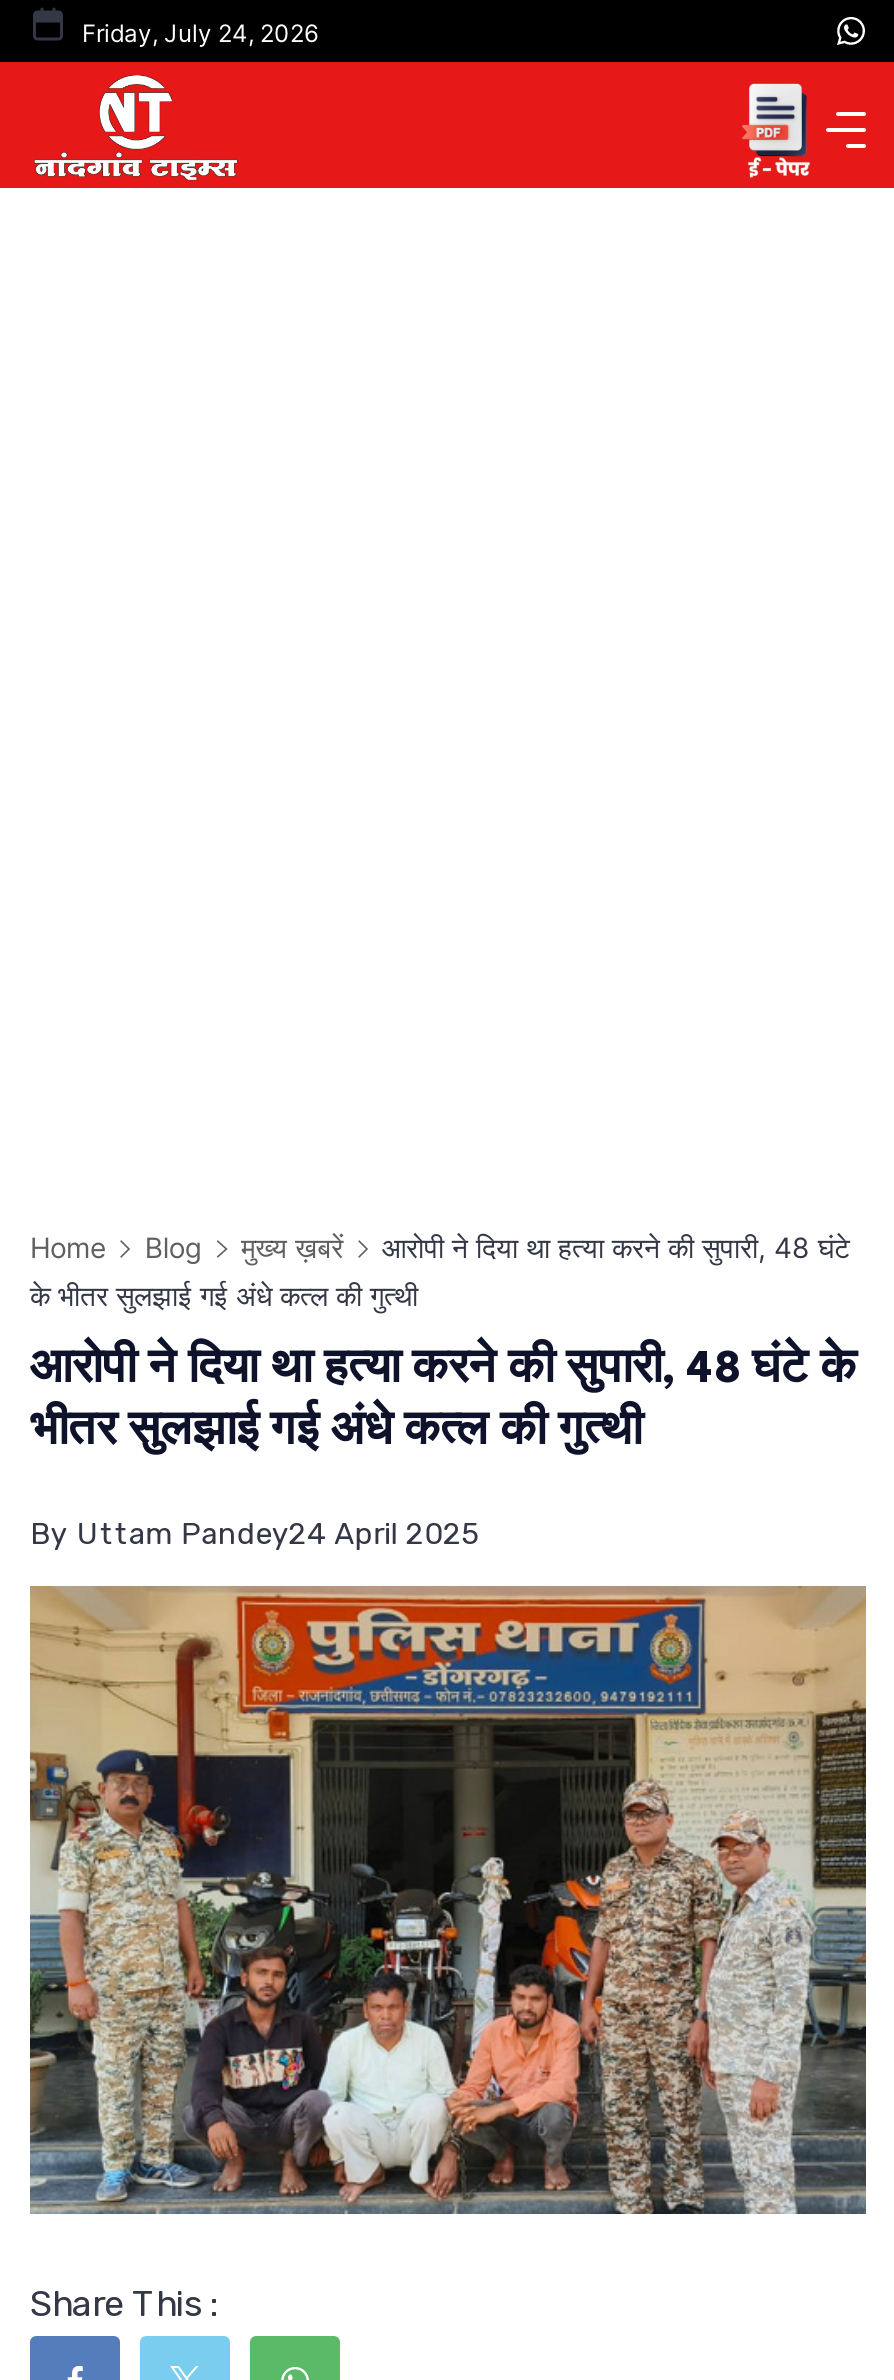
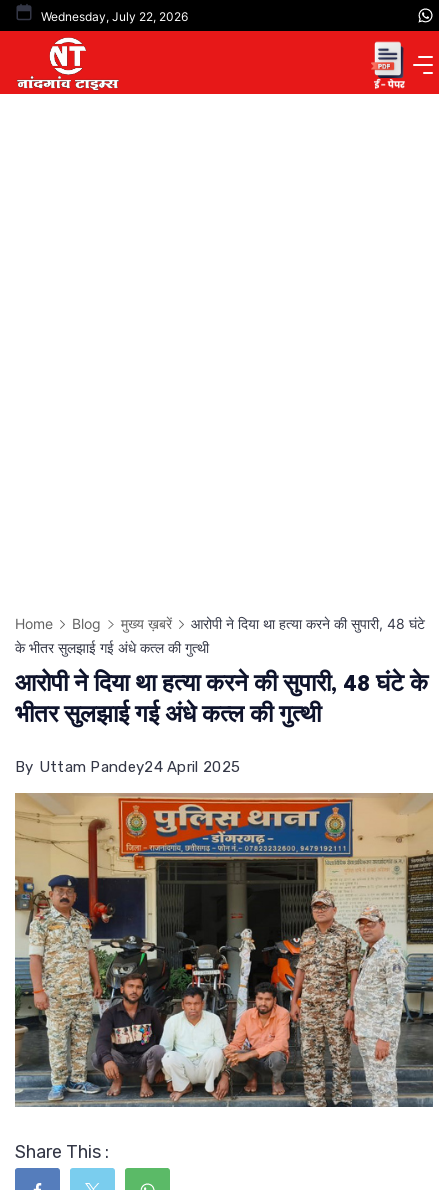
[82,18,318,48] Friday, July 24, 2026 -> [41,9,188,24] Wednesday, July 22, 2026

